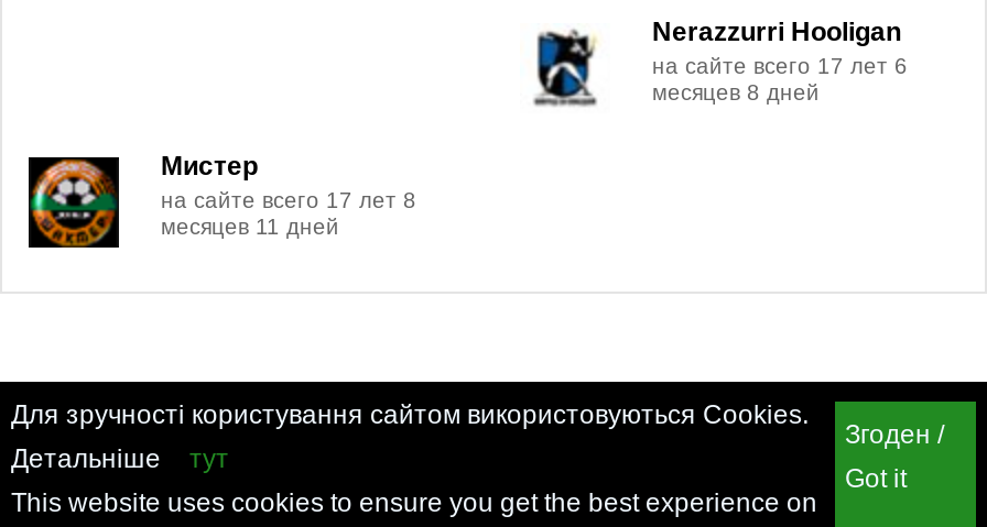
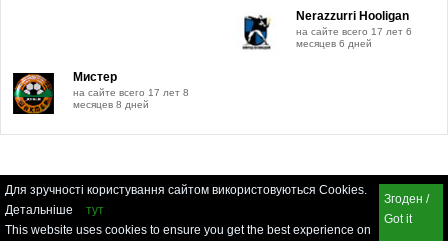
[652,80,820,105] месяцев 8 дней -> [296,38,372,49] месяцев 6 дней
[161,215,339,239] месяцев 11 дней -> [73,99,149,110] месяцев 8 дней

